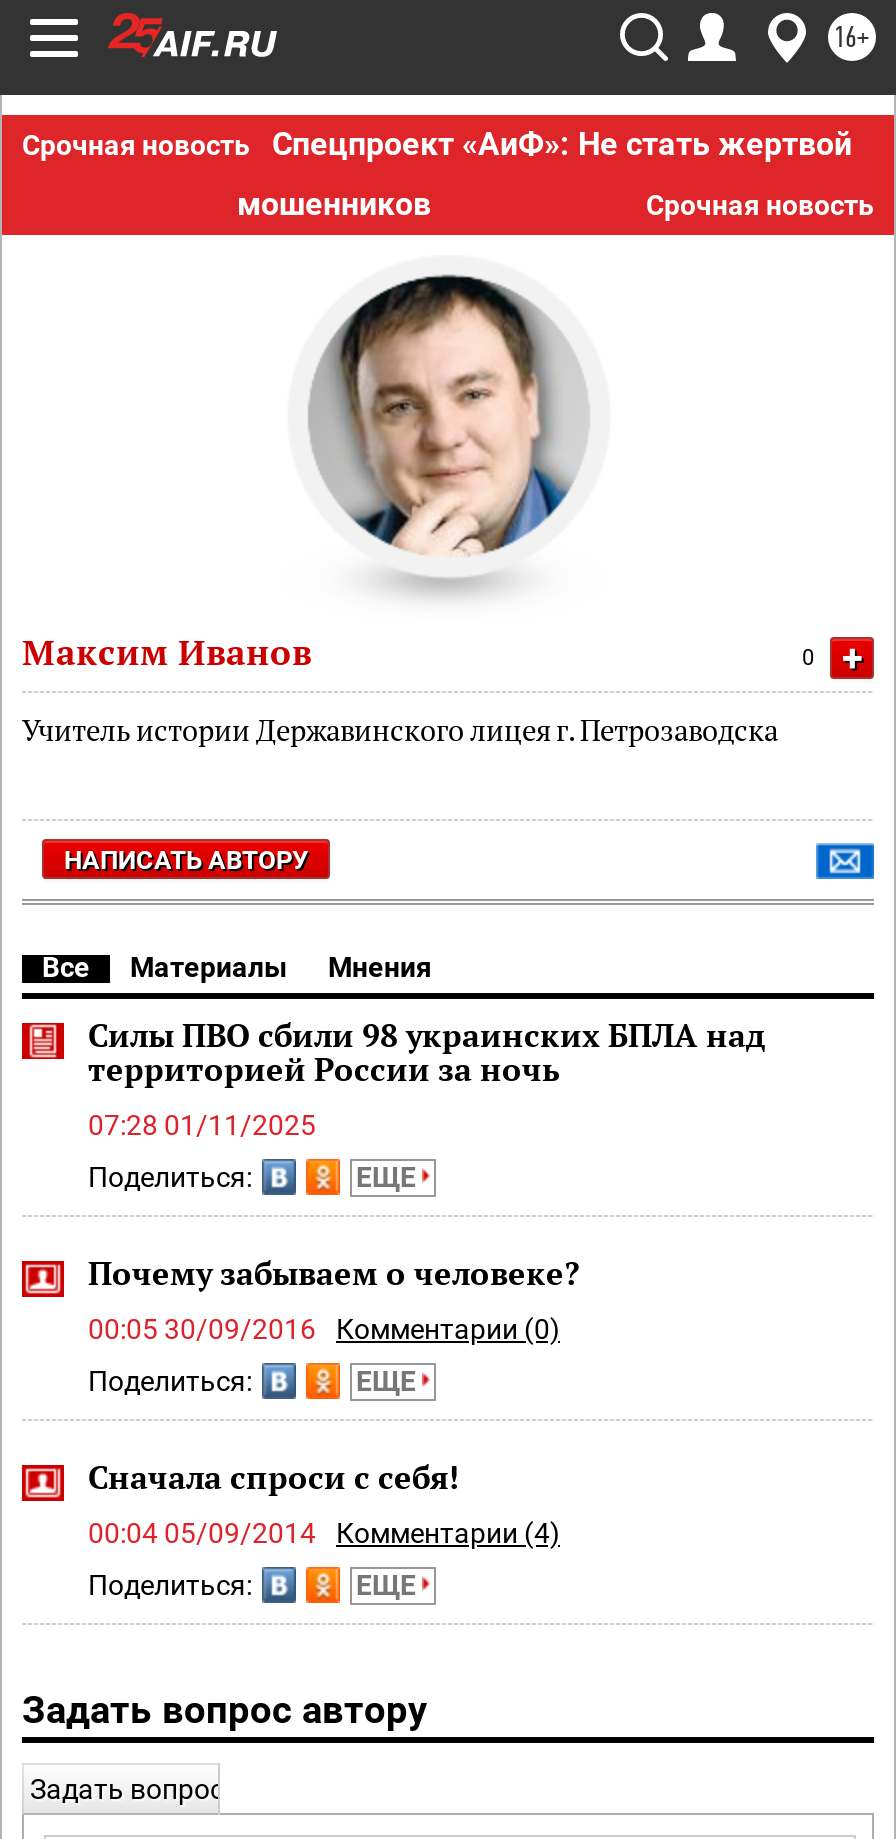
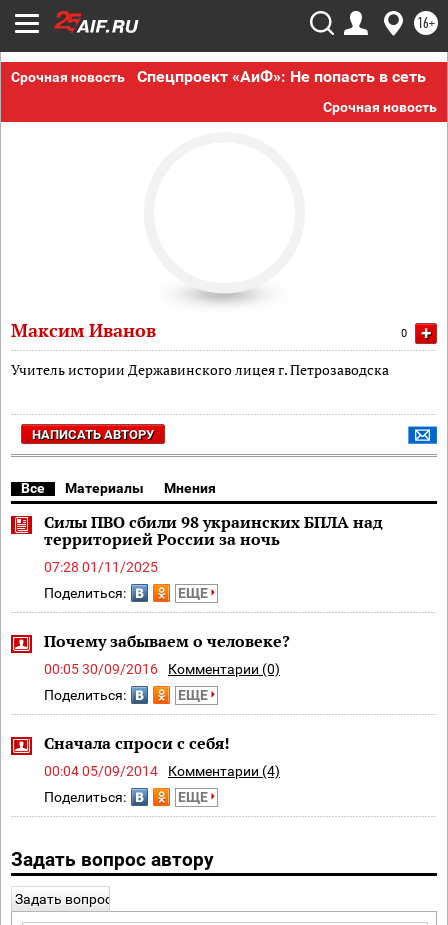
[237,125,852,223] Спецпроект «АиФ»: Не стать жертвой | мошенников -> [136,67,425,86] Спецпроект «АиФ»: Не попасть в сеть
[308,273,588,555] [image] -> none

